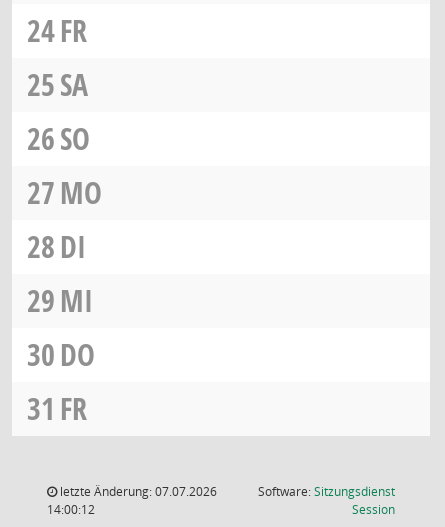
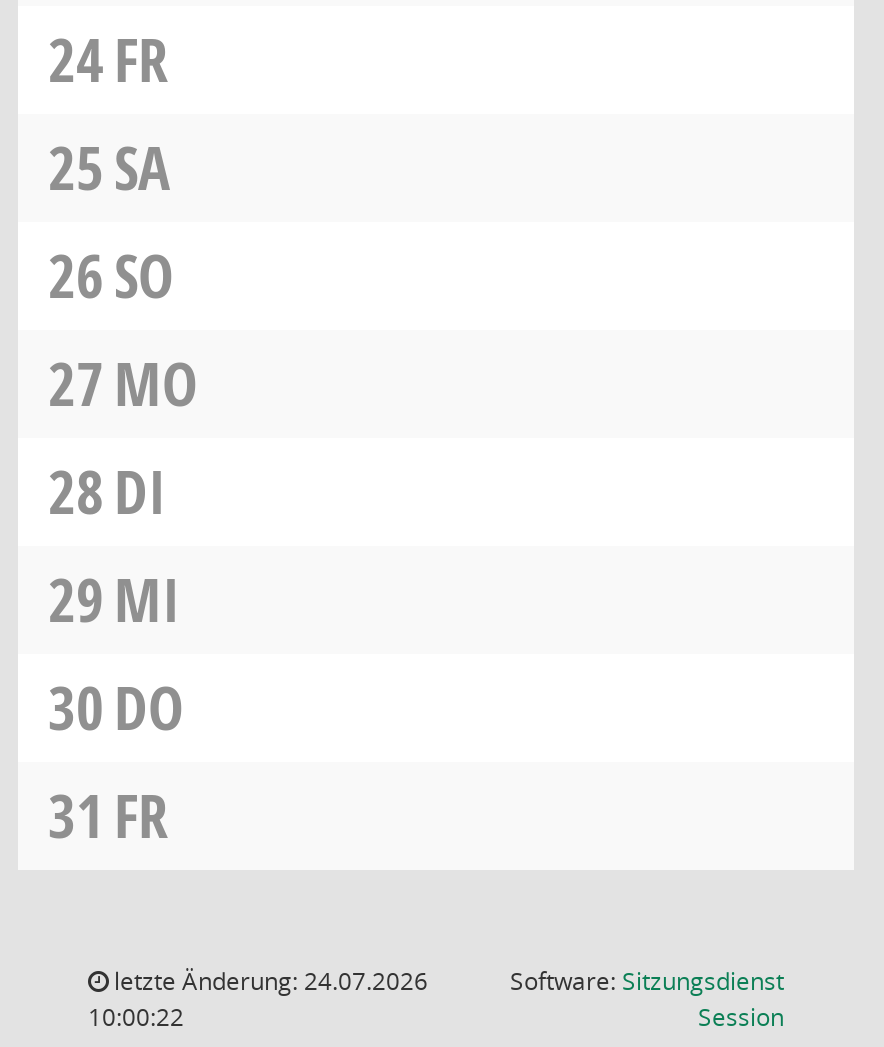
[57,483,217,500] letzte Änderung: 07.07.2026 -> [108,964,428,998] letzte Änderung: 24.07.2026
[47,501,95,518] 14:00:12 -> [88,1000,184,1034] 10:00:22

